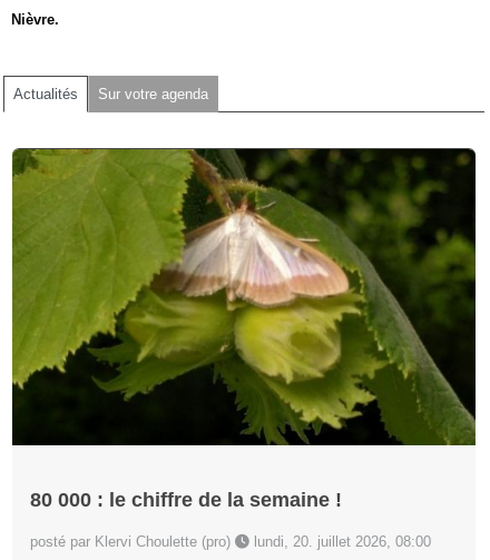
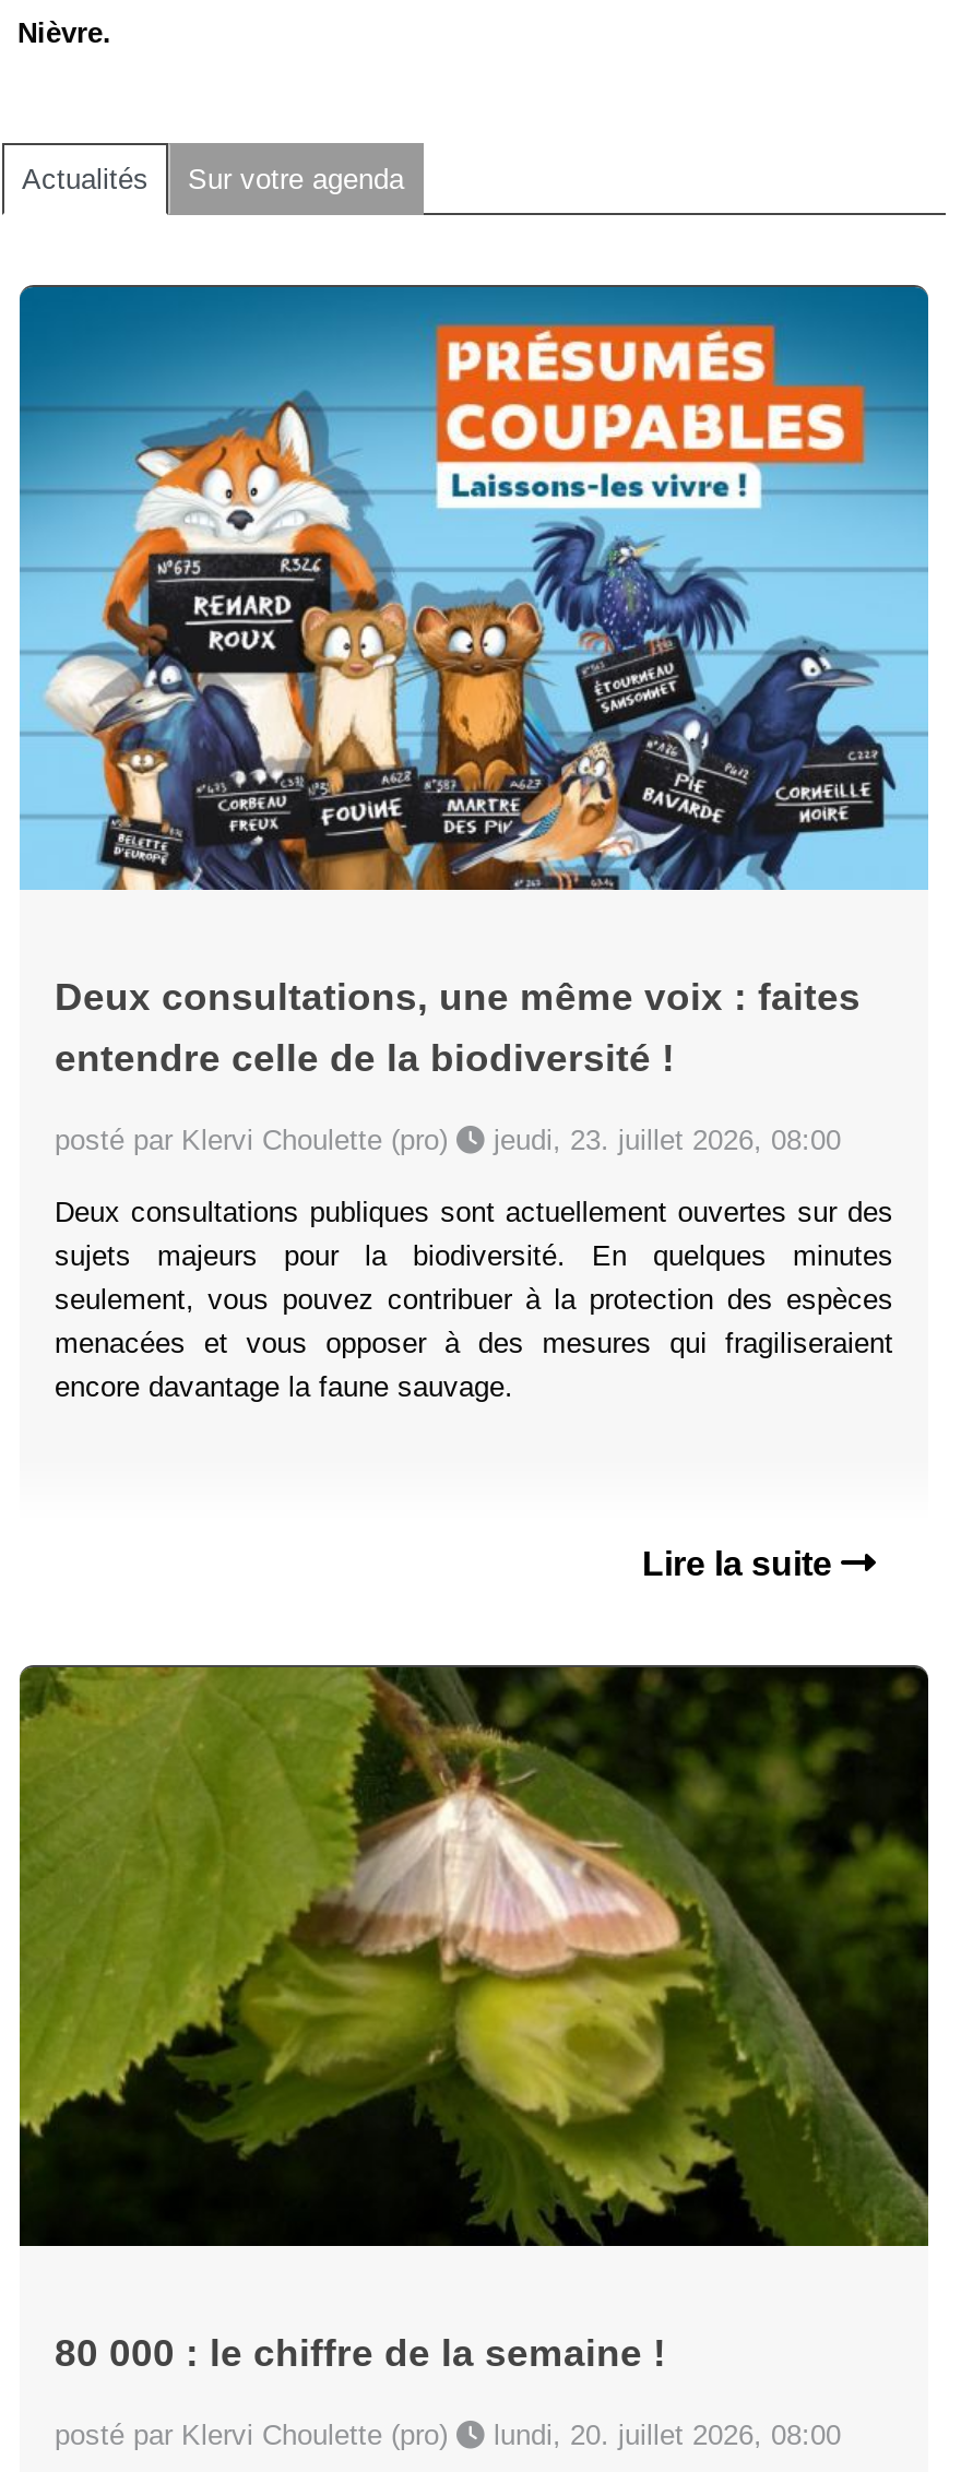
none -> [17,285,930,1403] [image] | Deux consultations, une même voix : faites | entendre celle de la biodiversité ! | posté par Klervi Choulette (pro) | jeudi, 23. juillet 2026, 08:00 | Deux consultations publiques sont actuellement ouvertes sur des | sujets majeurs pour la biodiversité. En quelques minutes | seulement, vous pouvez contribuer à la protection des espèces | menacées et vous opposer à des mesures qui fragiliseraient | encore davantage la faune sauvage.
none -> [642,1544,841,1581] Lire la suite

